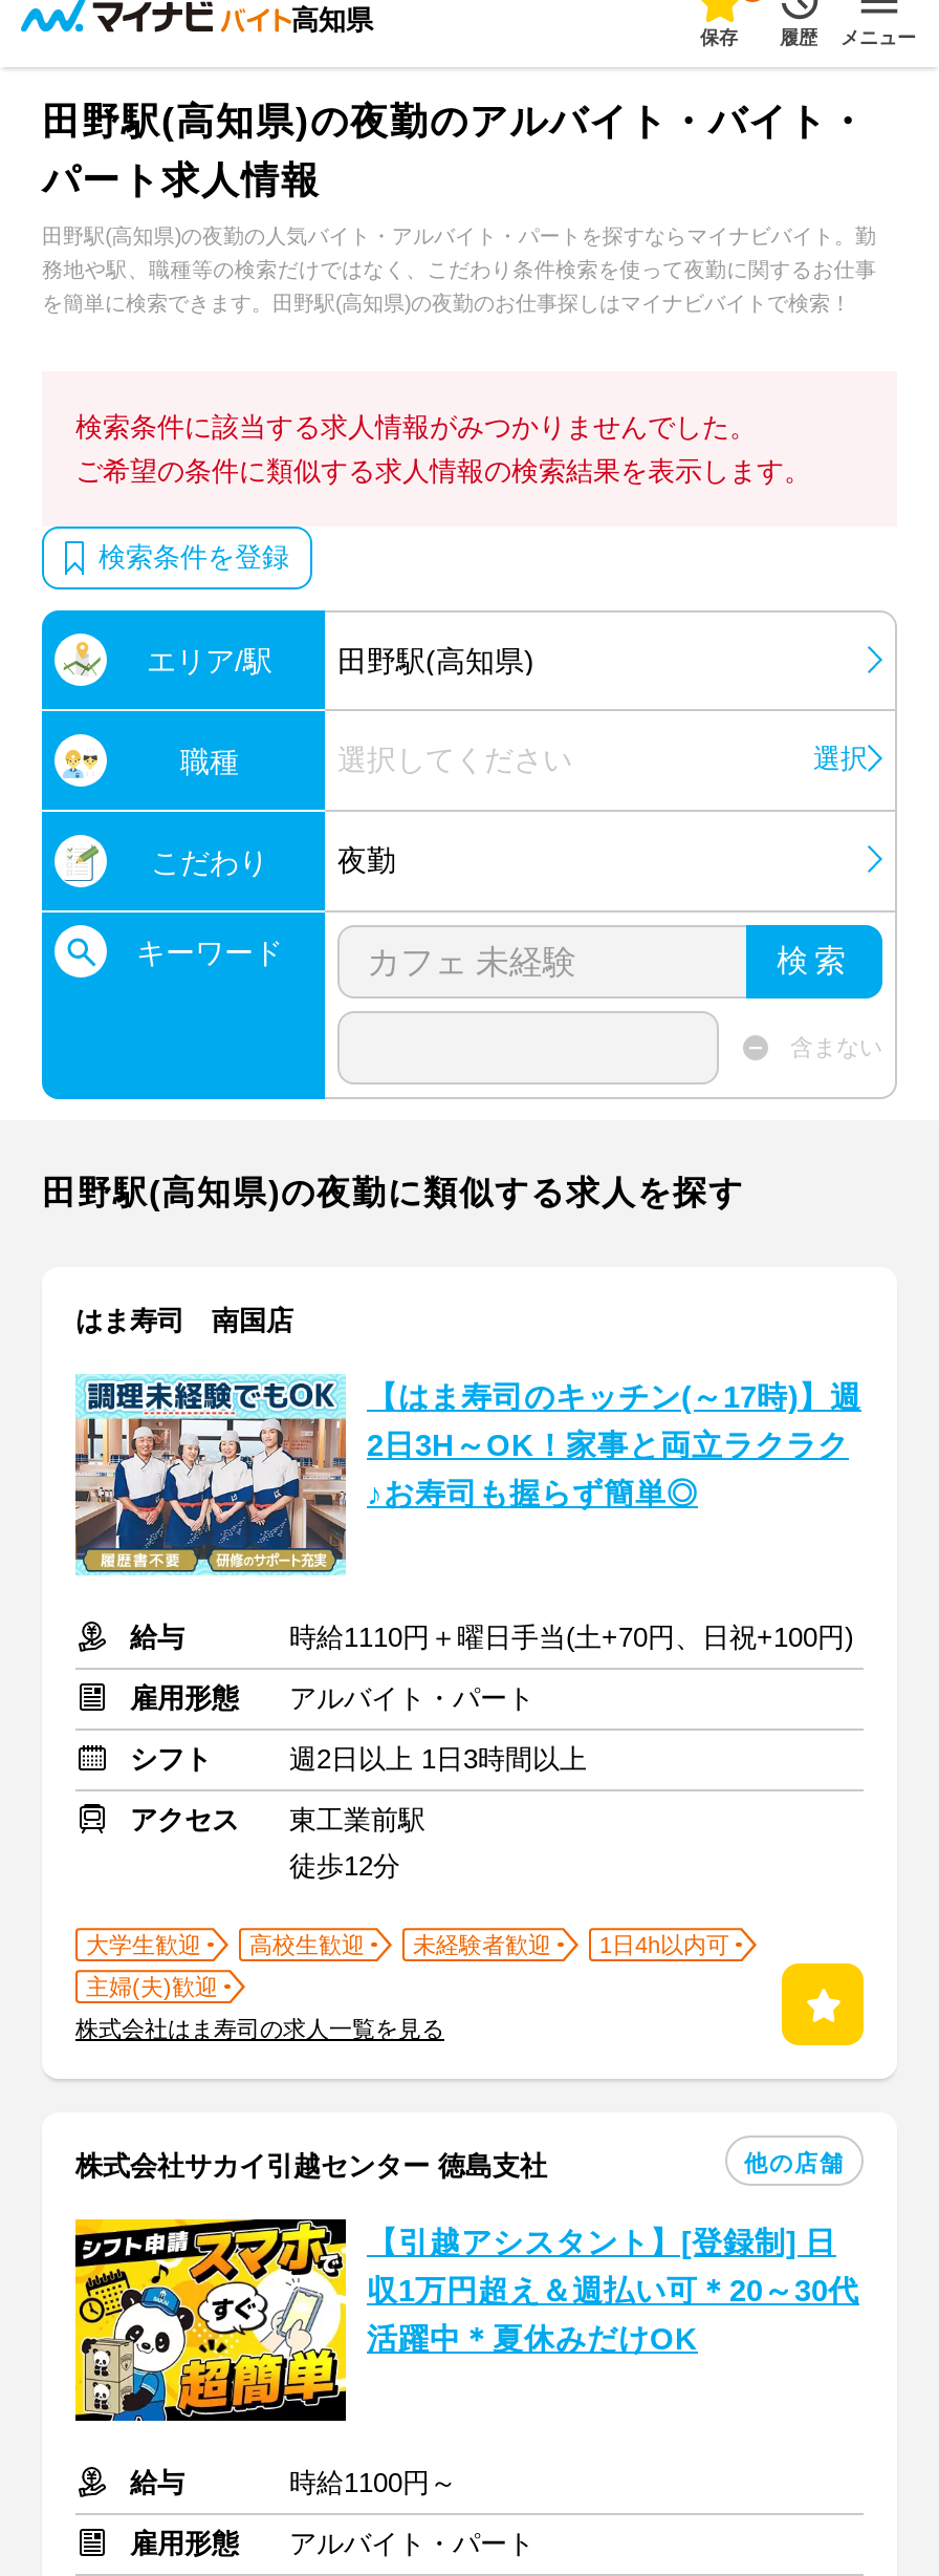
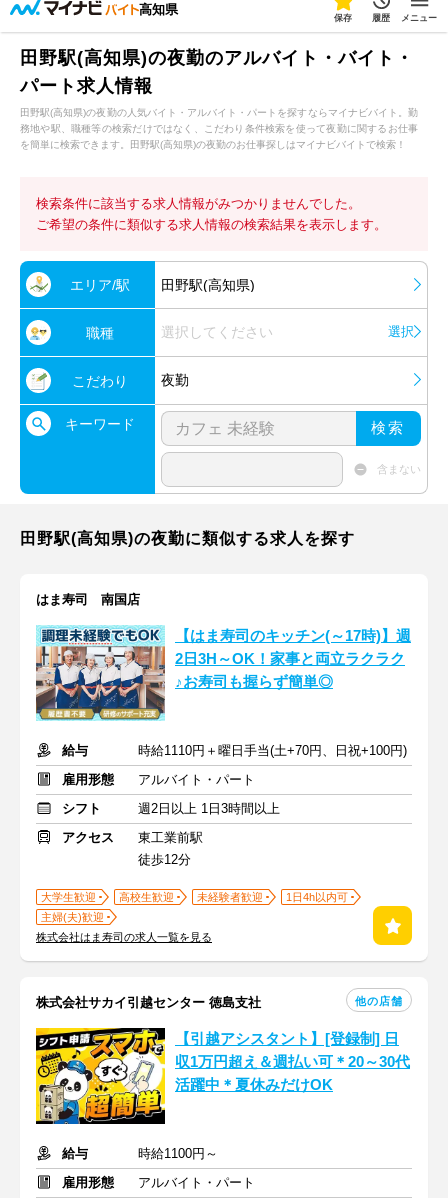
[99,541,289,573] 検索条件を登録 -> none

